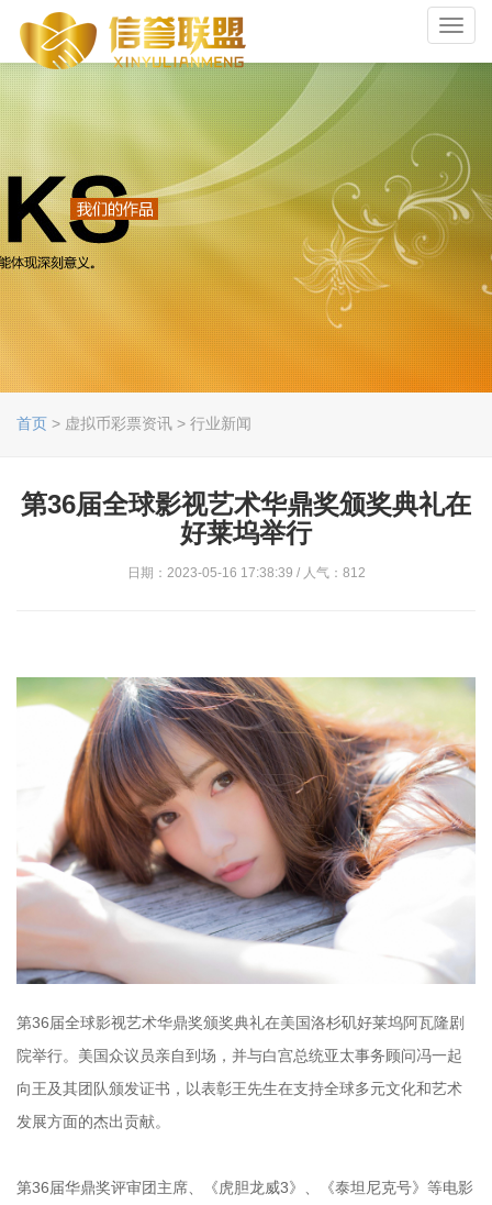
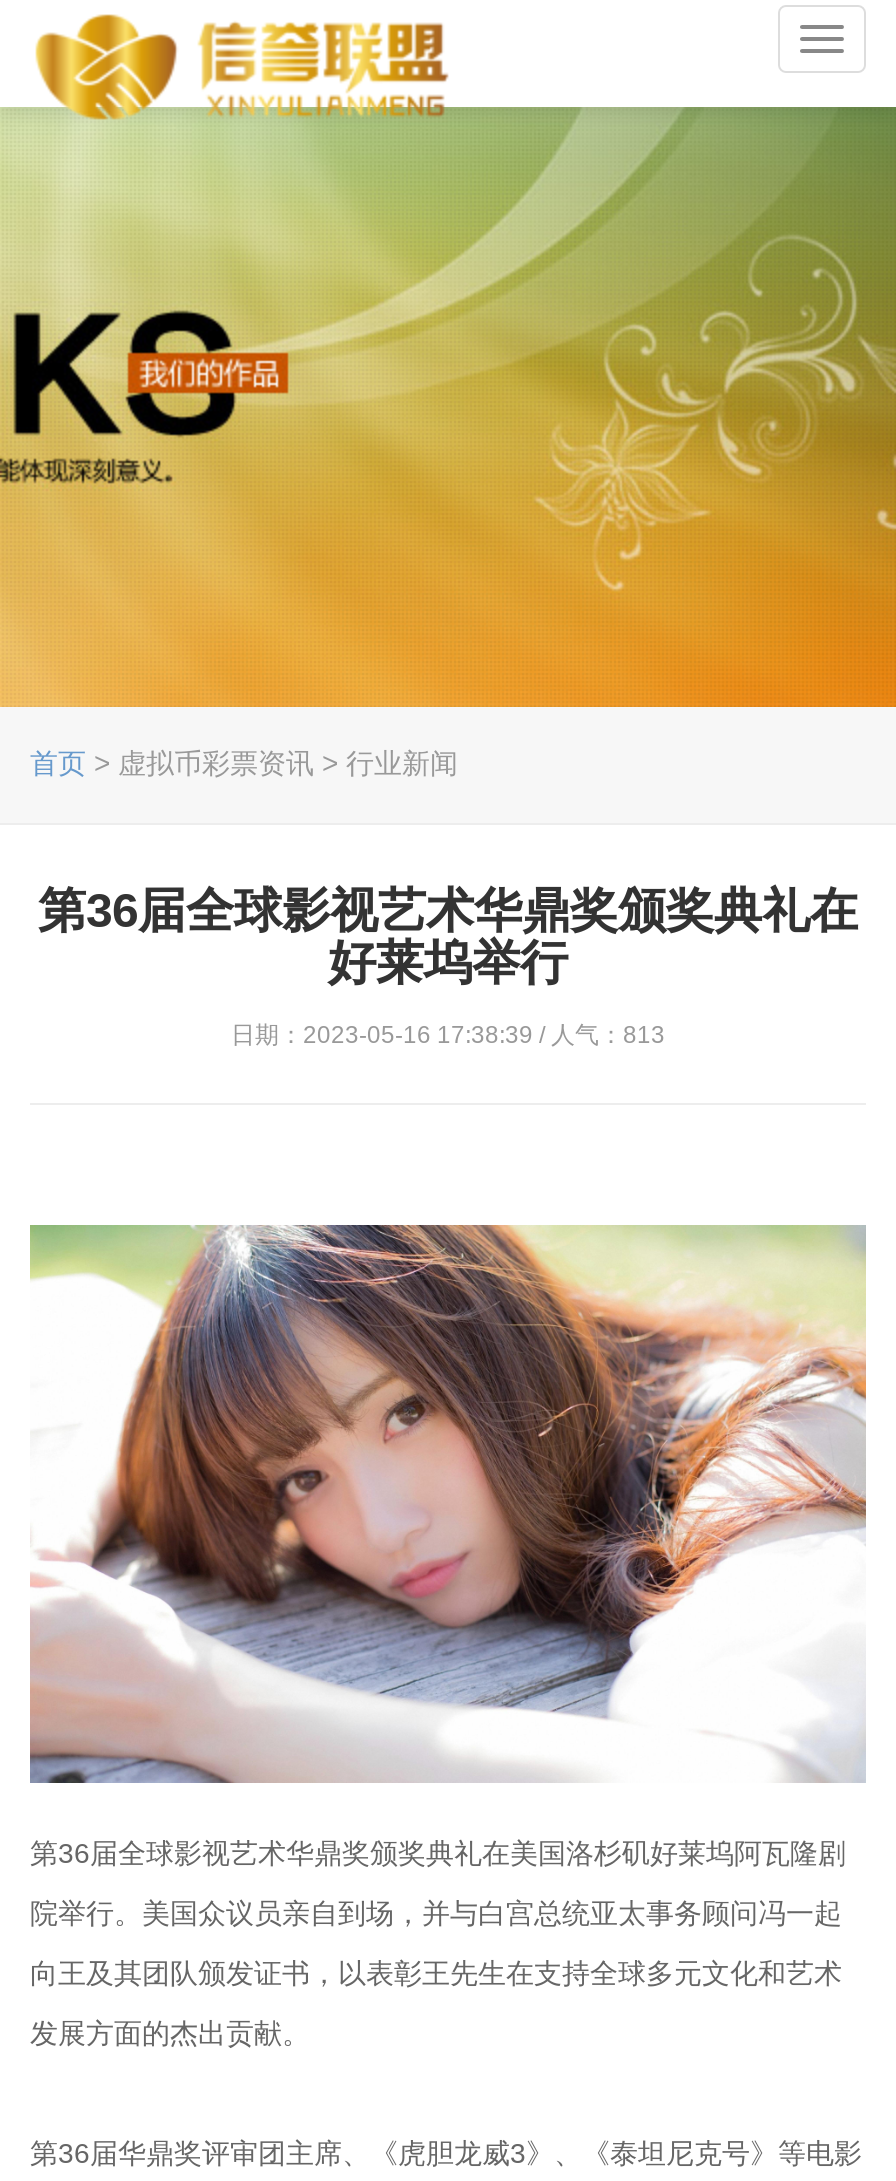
[127,565,365,581] 日期：2023-05-16 17:38:39 / 人气：812 -> [231,1021,665,1049] 日期：2023-05-16 17:38:39 / 人气：813

